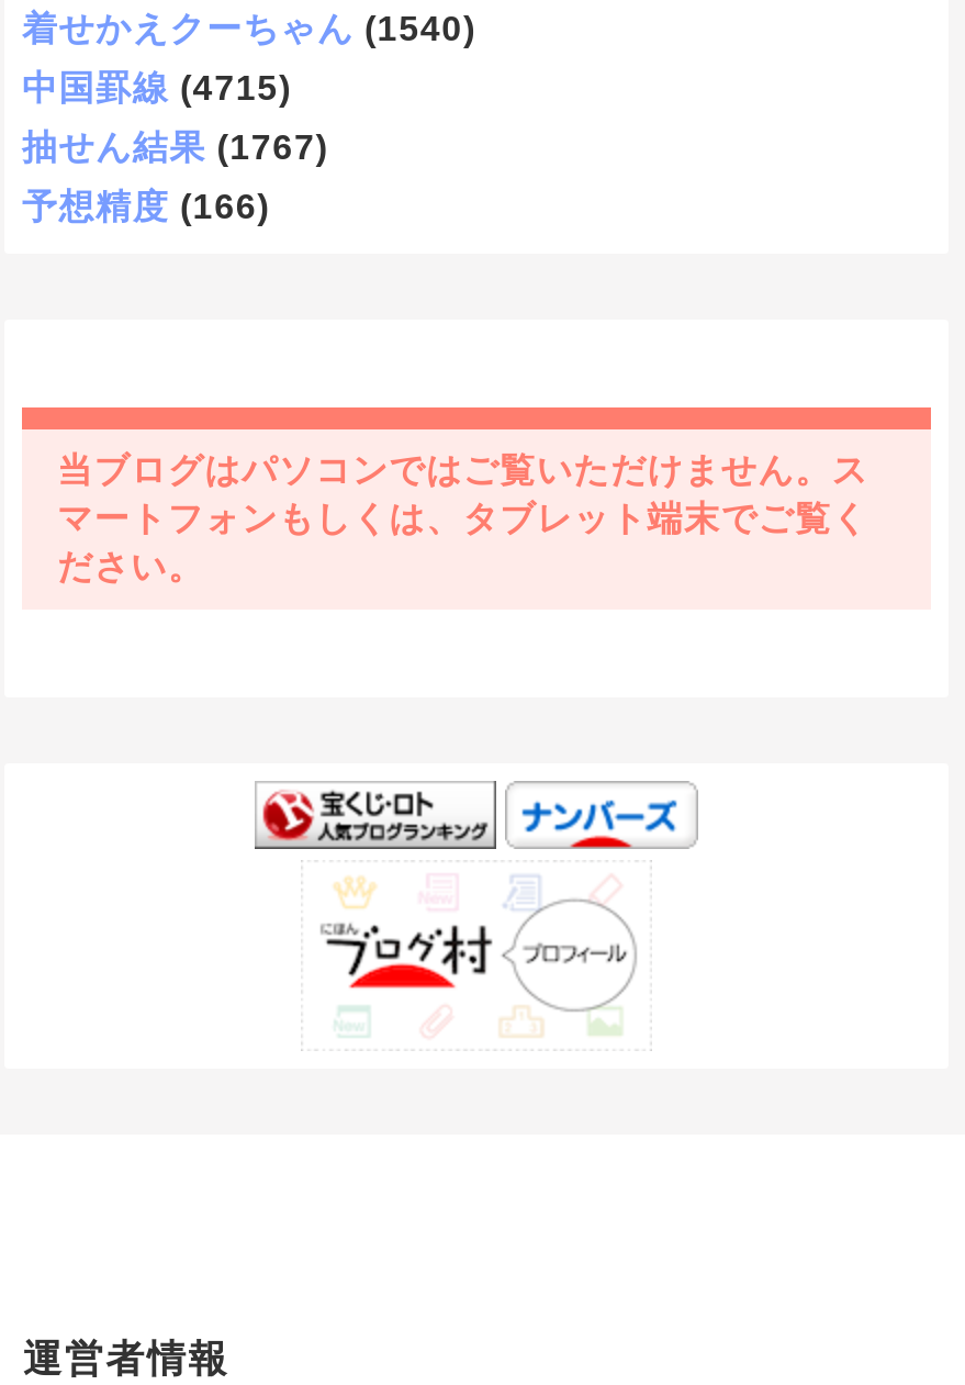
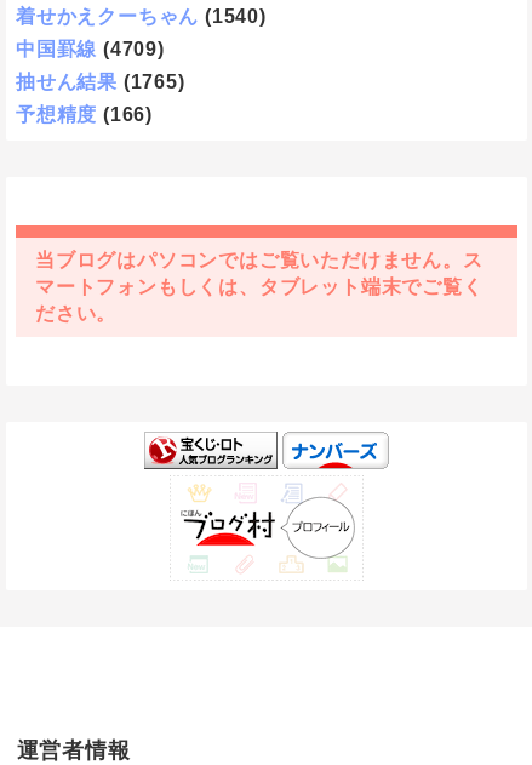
[22,70,292,107] 中国罫線 (4715) -> [16,39,165,60] 中国罫線 (4709)
[22,129,328,167] 抽せん結果 (1767) -> [16,72,185,93] 抽せん結果 (1765)

